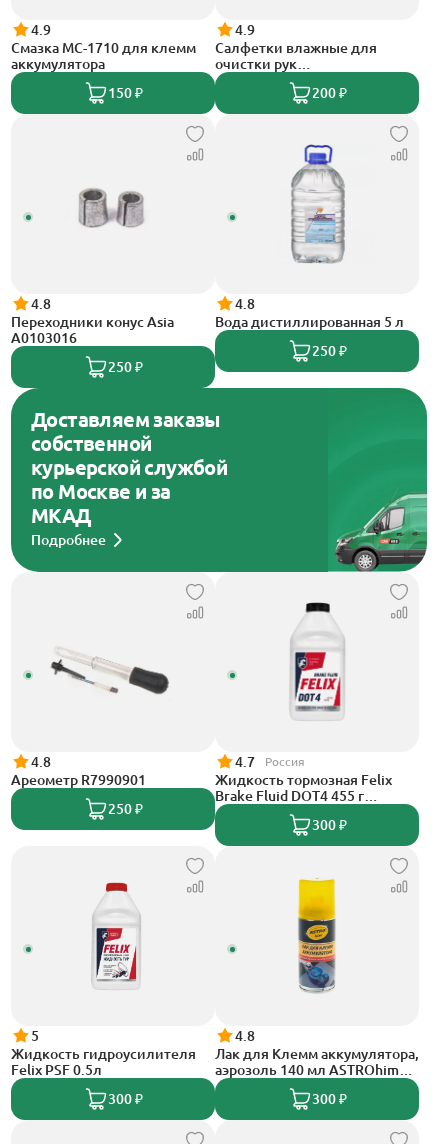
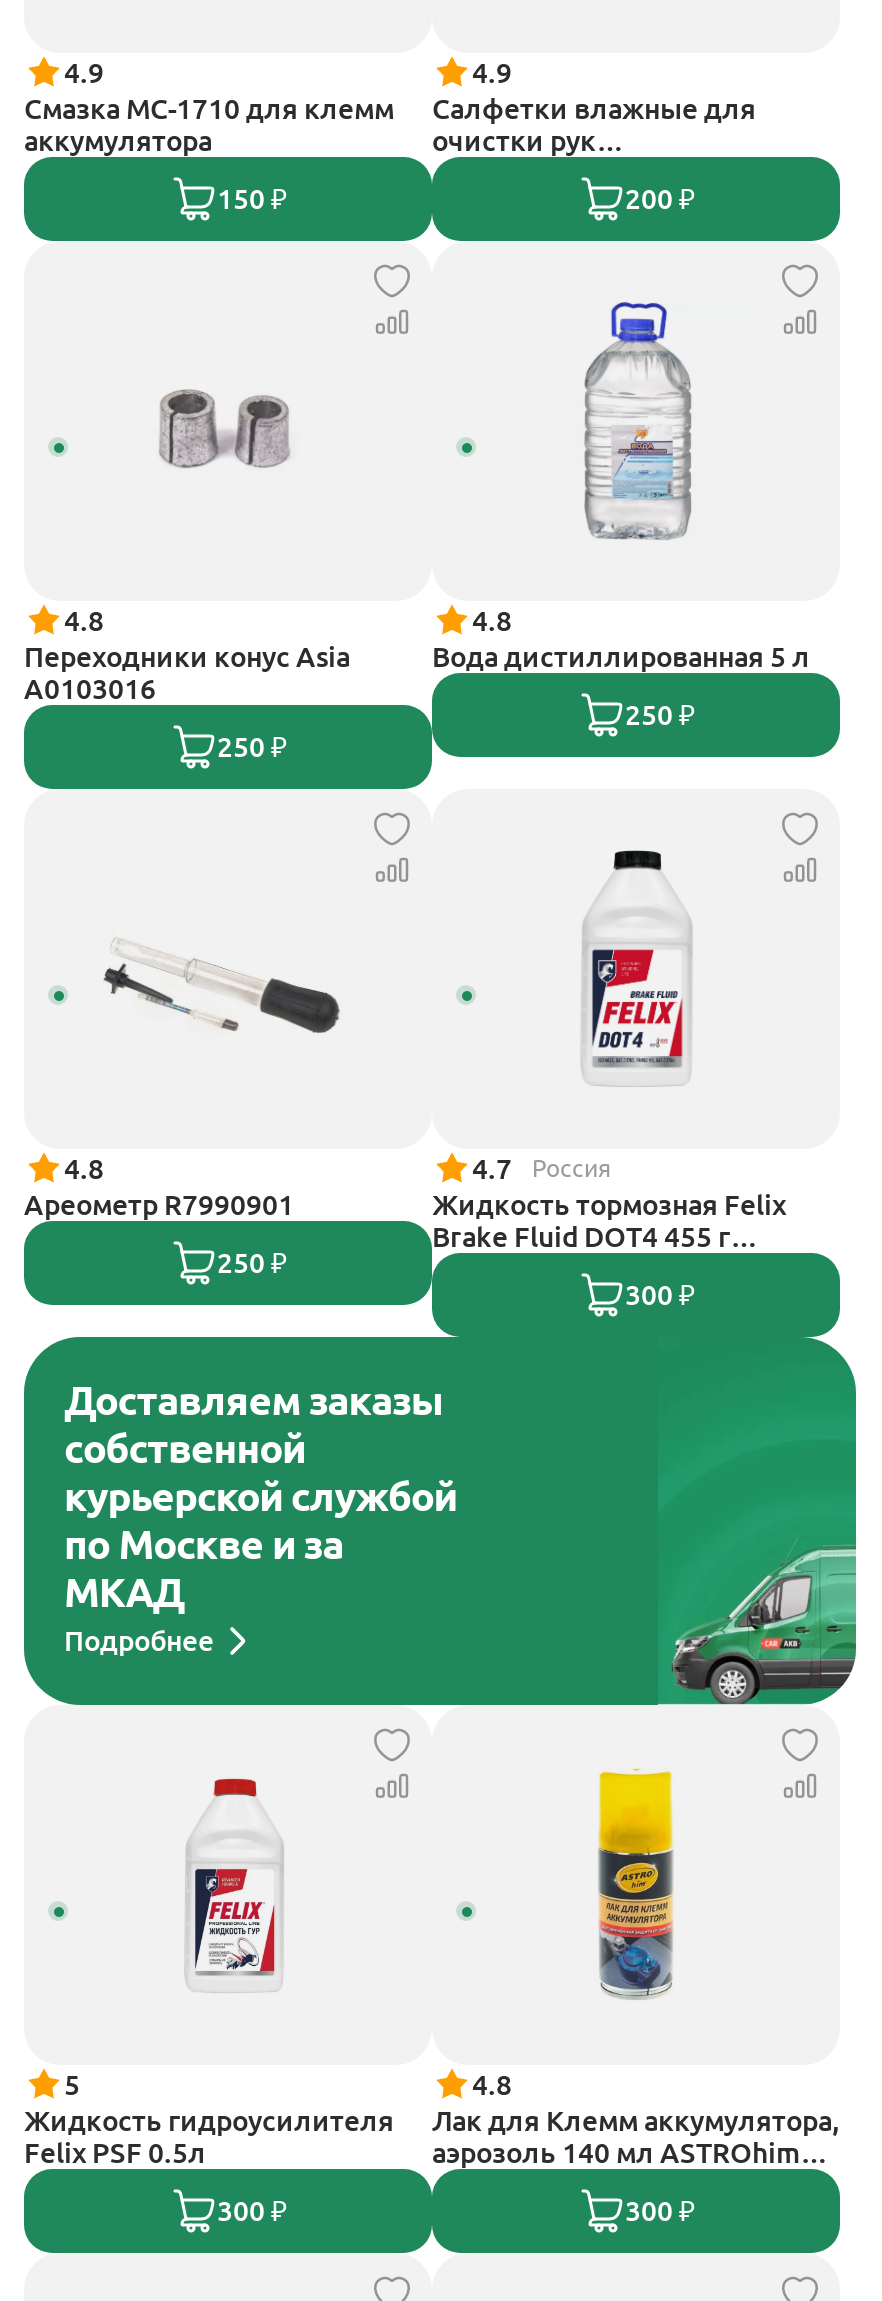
moved [10,387,428,573] -> [22,1335,858,1707]: [image] | Доставляем заказы | собственной | курьерской службой | по Москве и за | МКАД | Подробнее
moved [11,623,392,833] -> [24,891,786,1311]: [image] | 4.8 | Ареометр R7990901 | ... | Brake Fluid DOT4 455 г | 300 ₽

